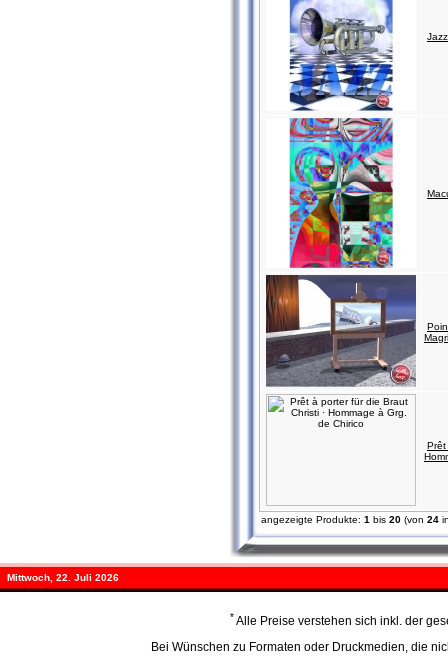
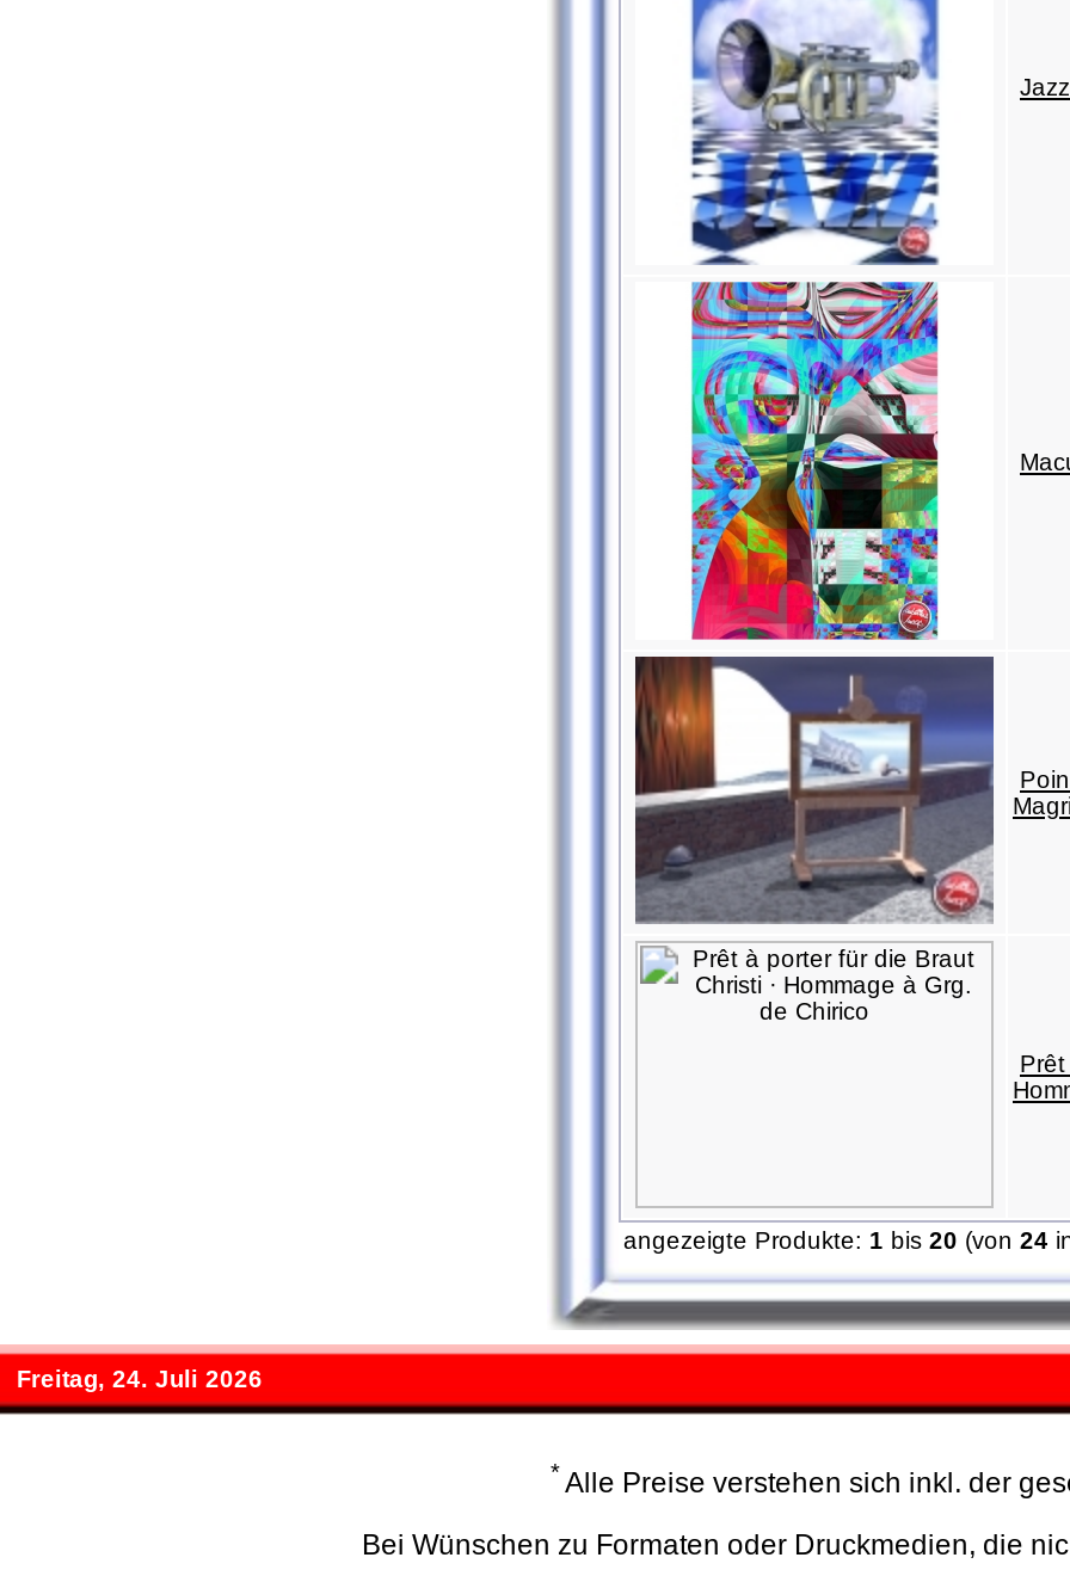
[1,572,125,583] Mittwoch, 22. Juli 2026 -> [2,1366,277,1392] Freitag, 24. Juli 2026

